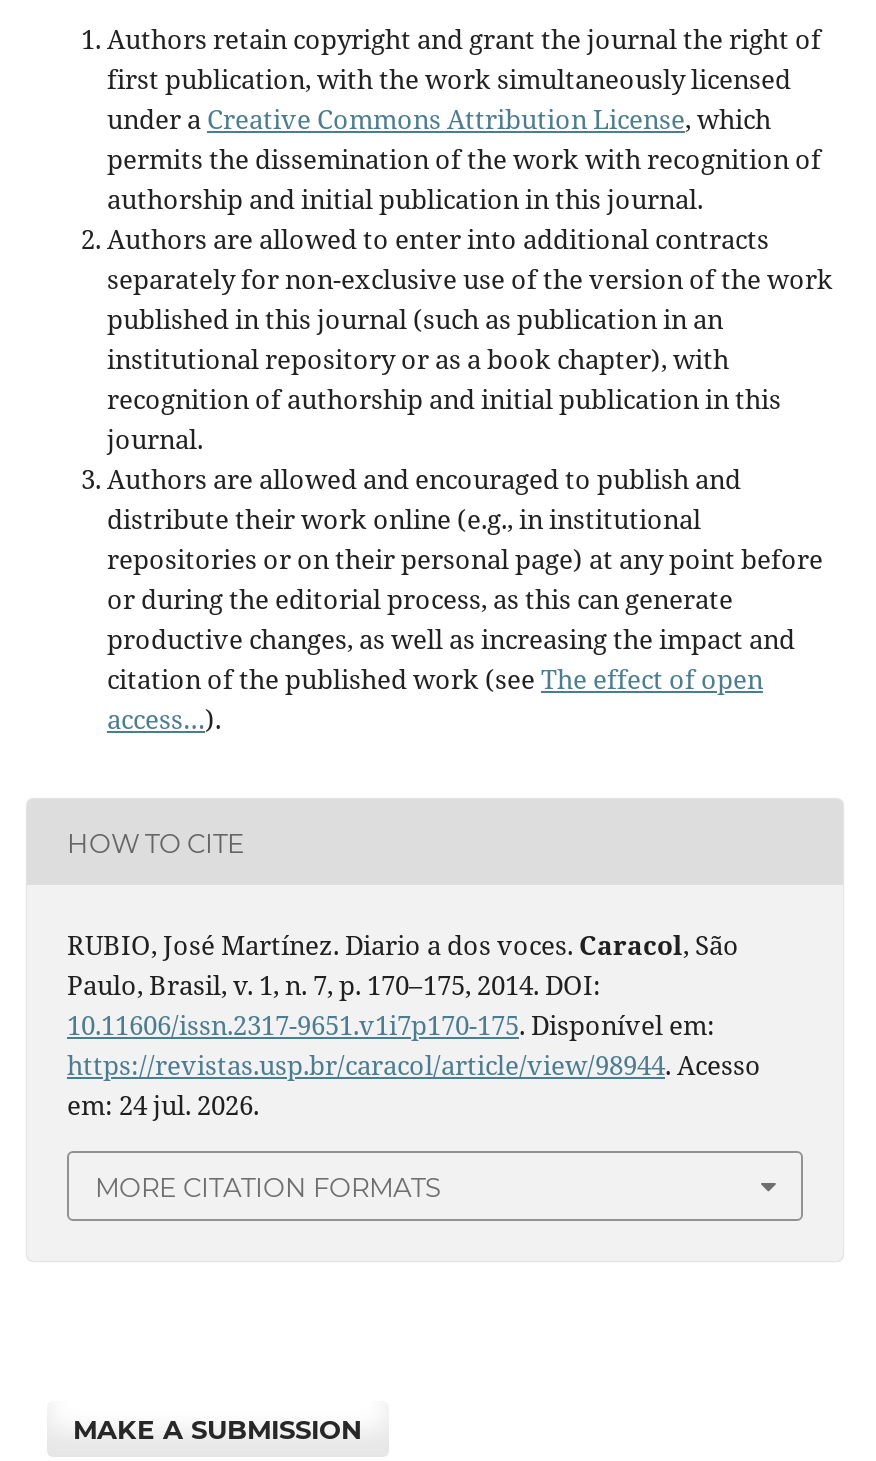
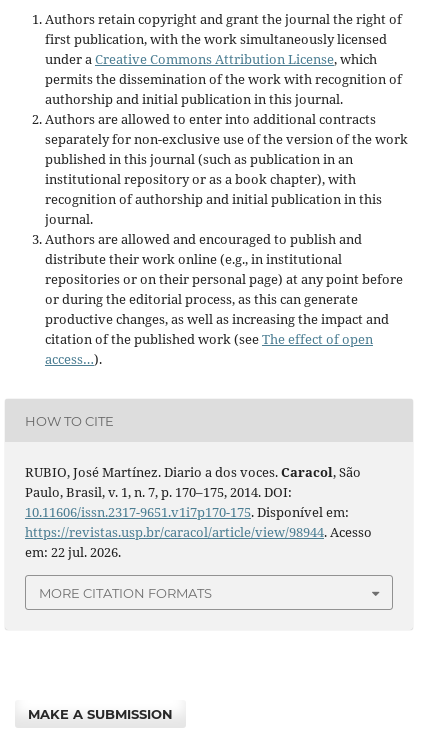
[67,1088,259,1124] em: 24 jul. 2026. -> [25,543,121,561] em: 22 jul. 2026.

